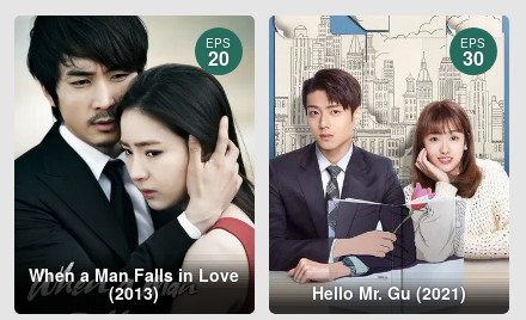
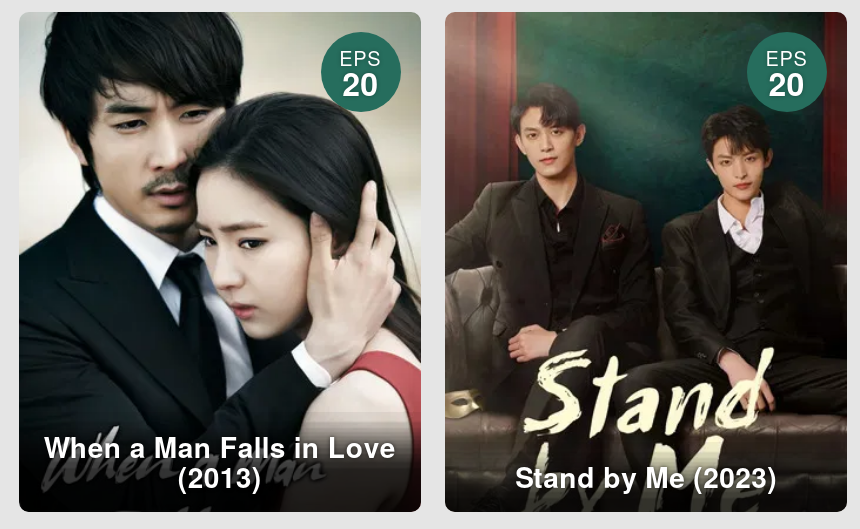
[268,14,510,309] [image] | 30 -> [443,10,849,508] [image] | 20
[312,280,466,304] Hello Mr. Gu (2021) -> [515,457,777,497] Stand by Me (2023)

